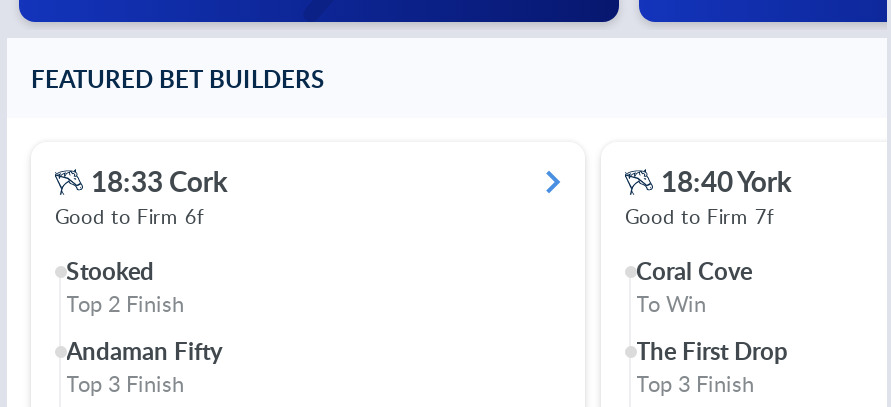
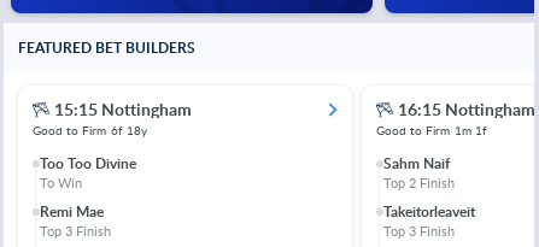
[55,162,227,230] 18:33 Cork | Good to Firm 6f -> [33,98,191,139] 15:15 Nottingham | Good to Firm 6f 18y
[625,162,791,230] 18:40 York | Good to Firm 7f -> [376,98,535,139] 16:15 Nottingham | Good to Firm 1m 1f
[66,254,184,318] Stooked | Top 2 Finish -> [39,153,136,192] Too Too Divine | To Win
[636,254,752,318] Coral Cove | To Win -> [383,153,454,192] Sahm Naif | Top 2 Finish
[66,334,222,368] Andaman Fifty -> [39,201,103,222] Remi Mae
[636,334,788,368] The First Drop -> [383,201,474,222] Takeitorleaveit

